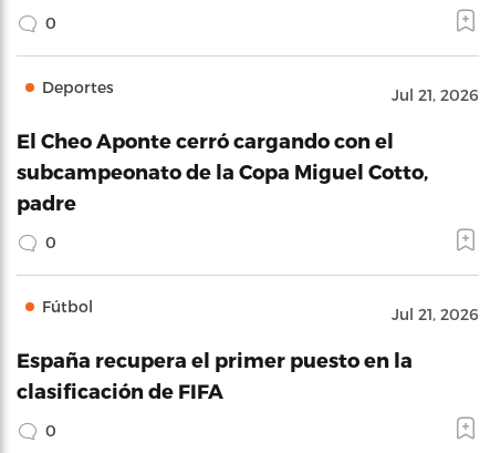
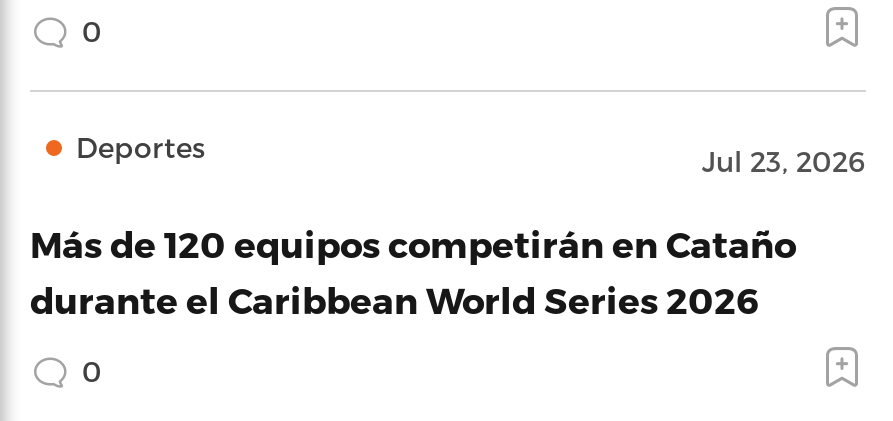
[17,85,479,402] Jul 21, 2026 | El Cheo Aponte cerró cargando con el | subcampeonato de la Copa Miguel Cotto, | padre | 0 | Fútbol | Jul 21, 2026 | España recupera el primer puesto en la | clasificación de FIFA -> [30,144,866,320] Jul 23, 2026 | Más de 120 equipos competirán en Cataño | durante el Caribbean World Series 2026

